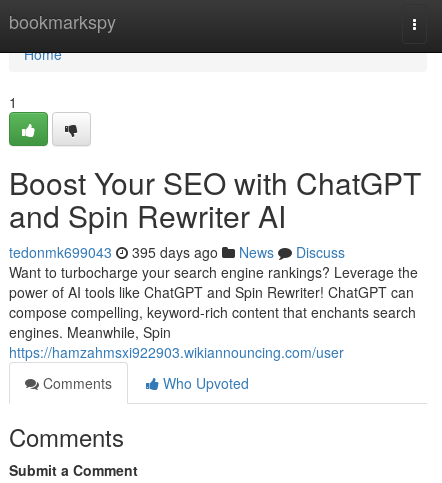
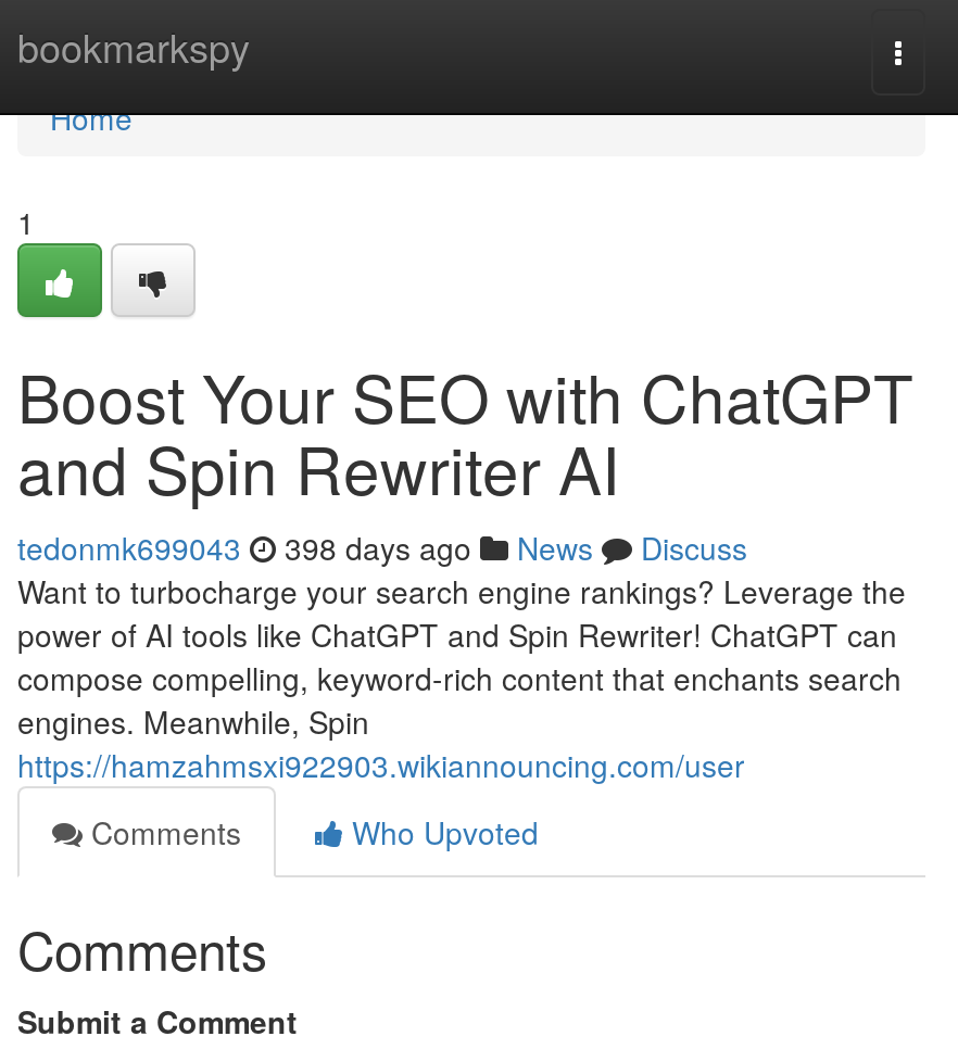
[9,242,345,262] tedonmk699043 395 days ago News Discuss -> [17,526,747,569] tedonmk699043 398 days ago News Discuss

